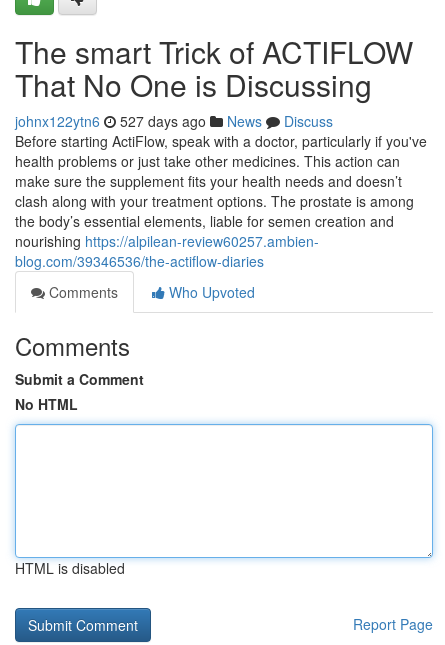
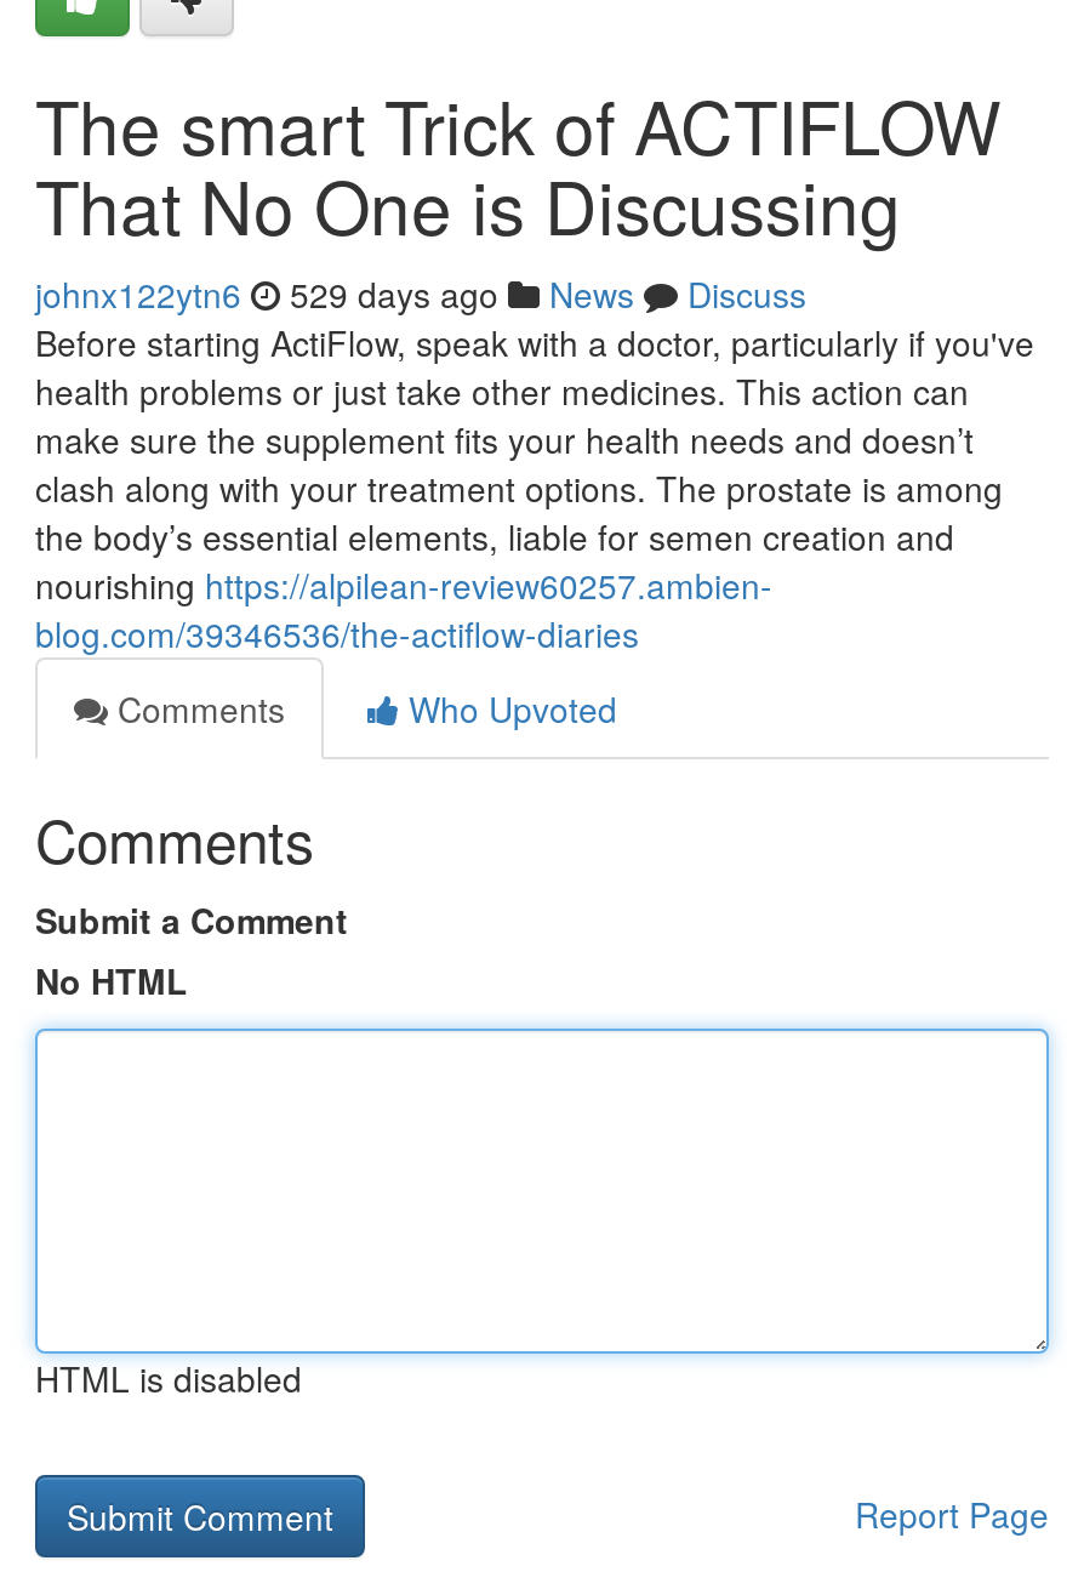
[15,111,333,131] johnx122ytn6 527 days ago News Discuss -> [35,269,806,318] johnx122ytn6 529 days ago News Discuss

